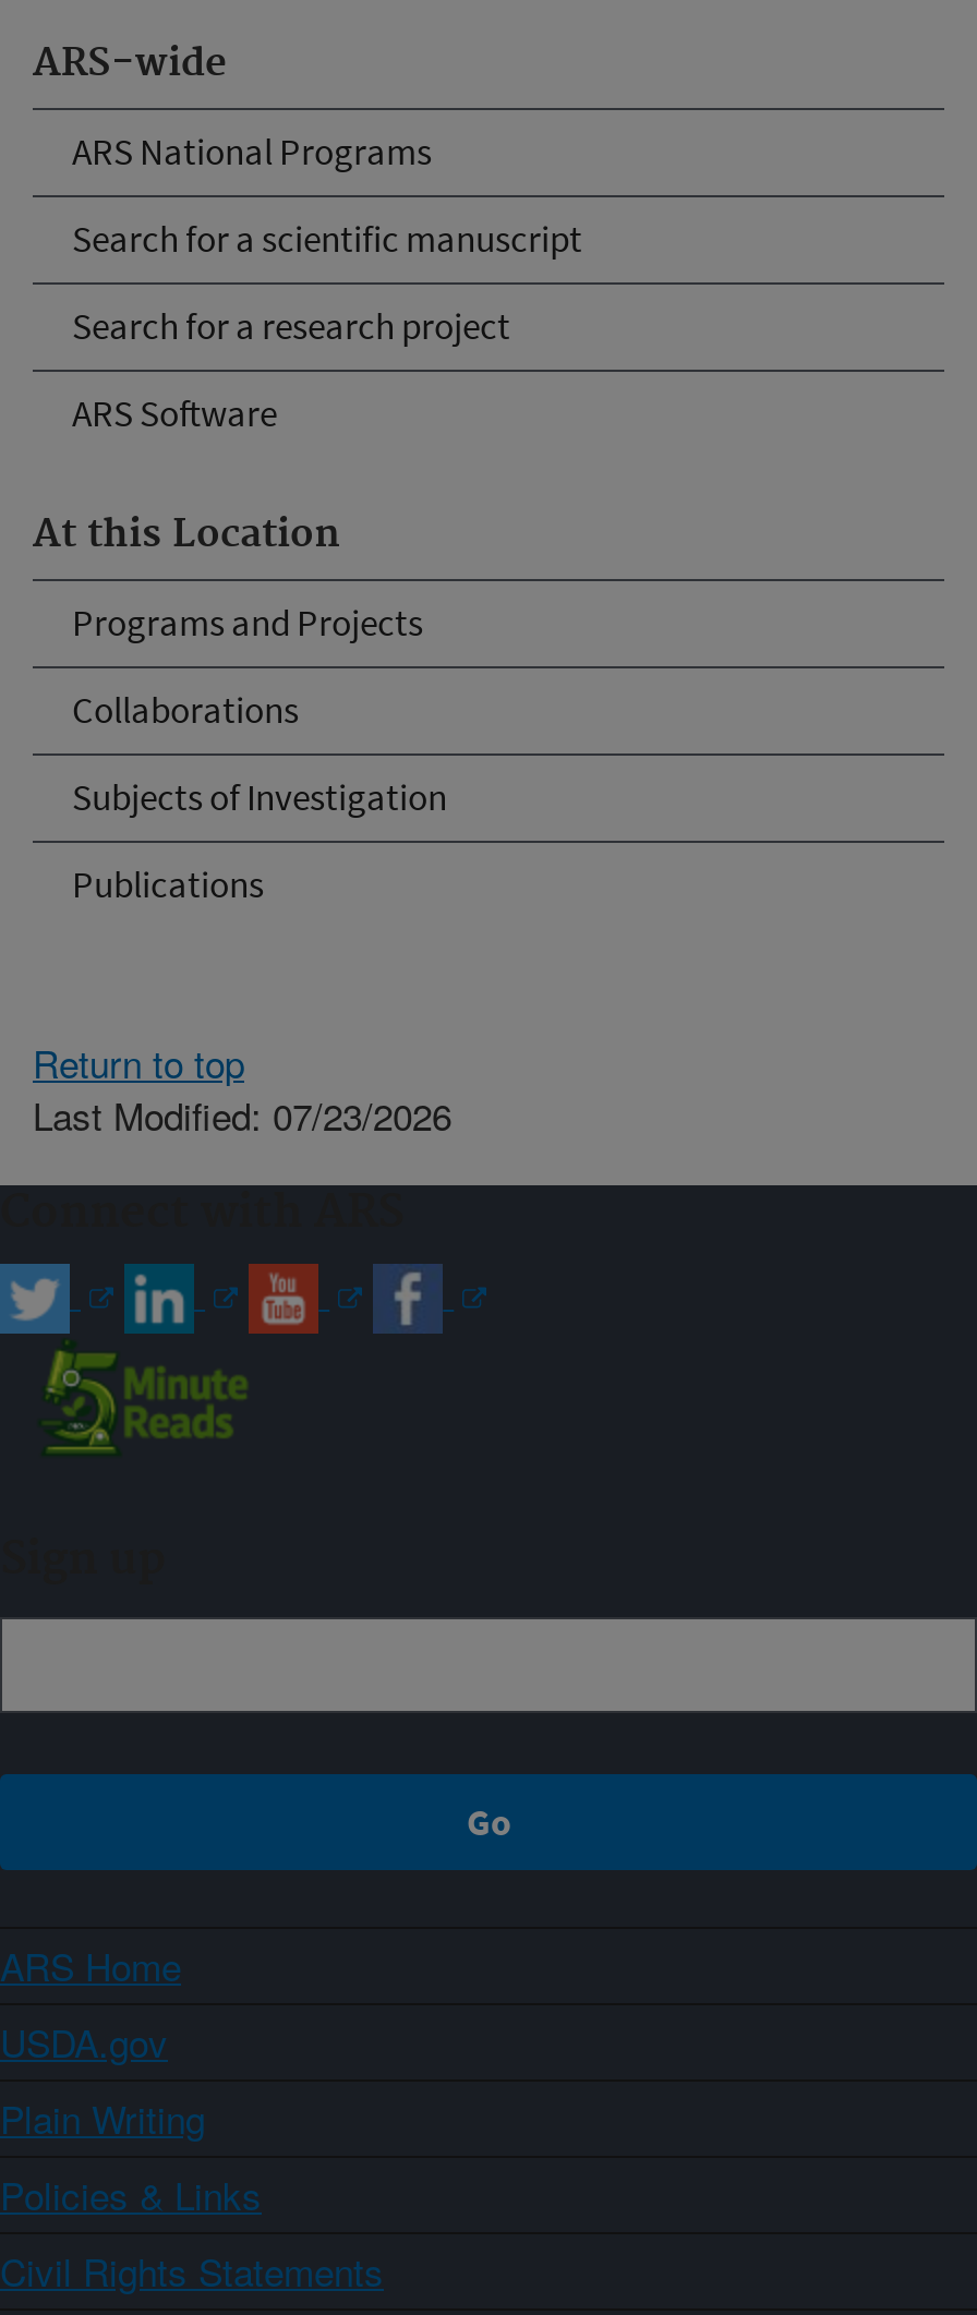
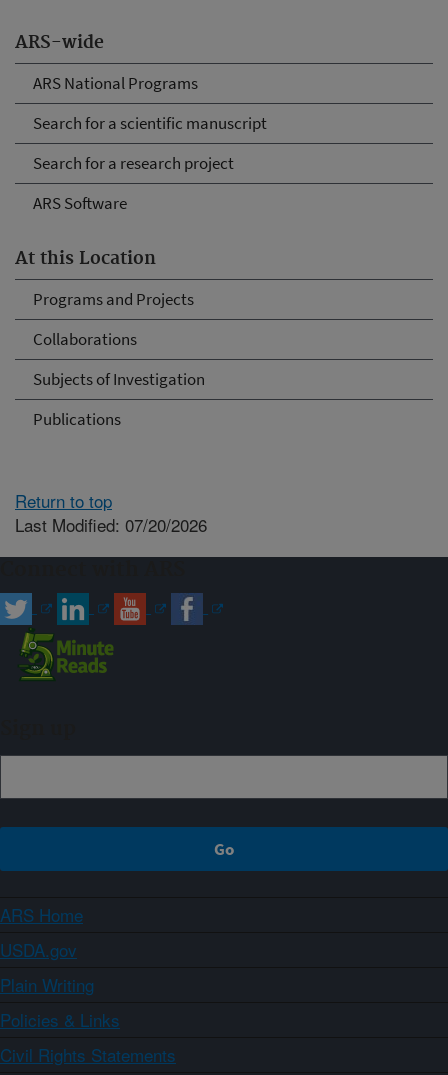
[33,1086,451,1141] Last Modified: 07/23/2026 -> [15,511,207,536] Last Modified: 07/20/2026

